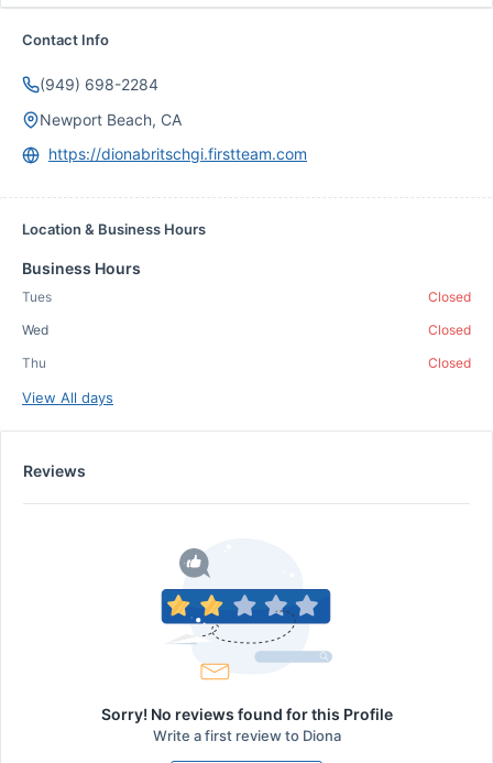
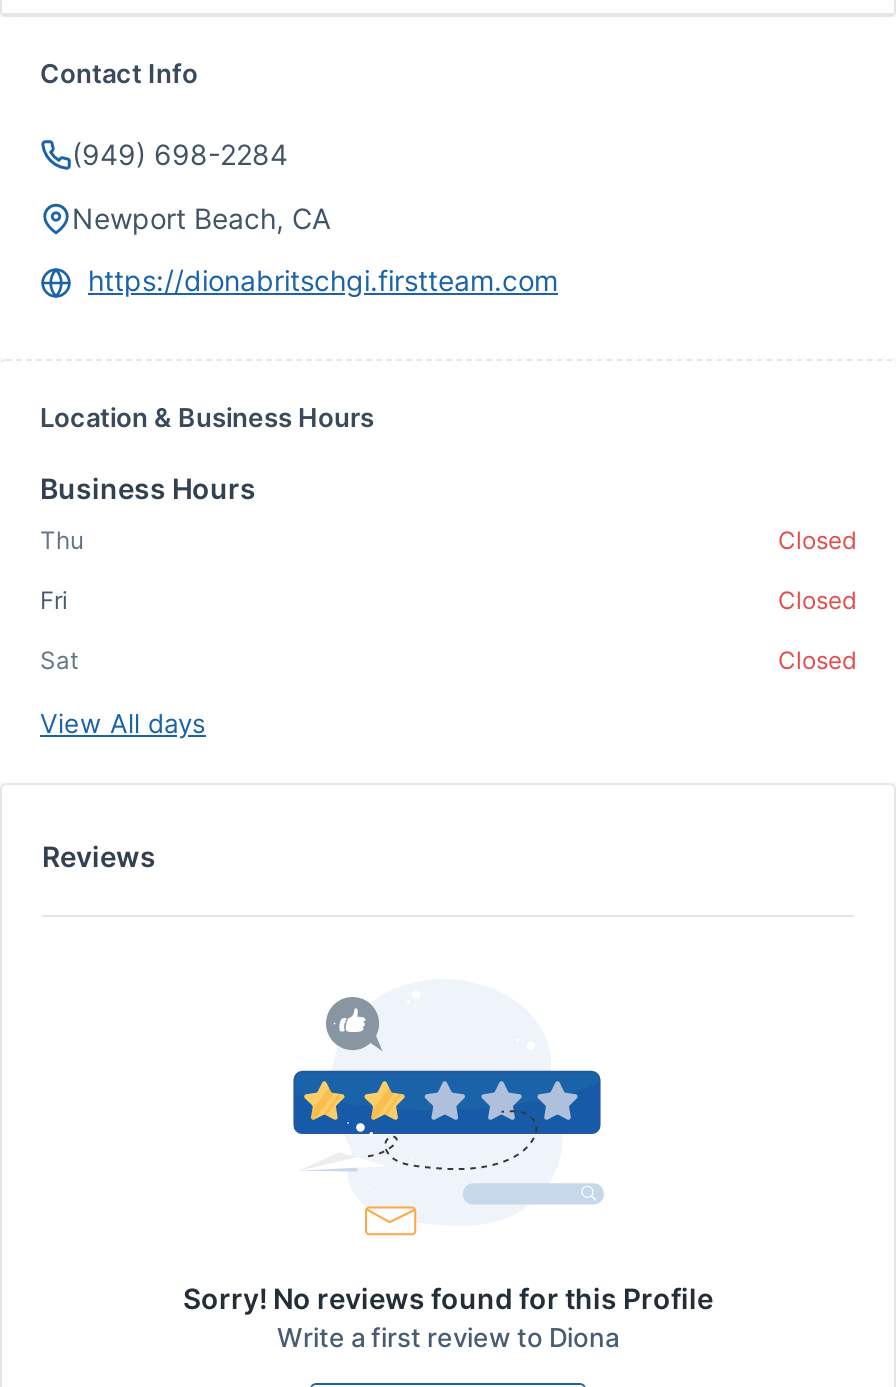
[22,288,52,305] Tues -> none
[22,321,48,338] Wed -> [40,585,68,615] Fri
moved [22,355,46,371] -> [40,525,84,555]: Thu
none -> [40,645,78,675] Sat

